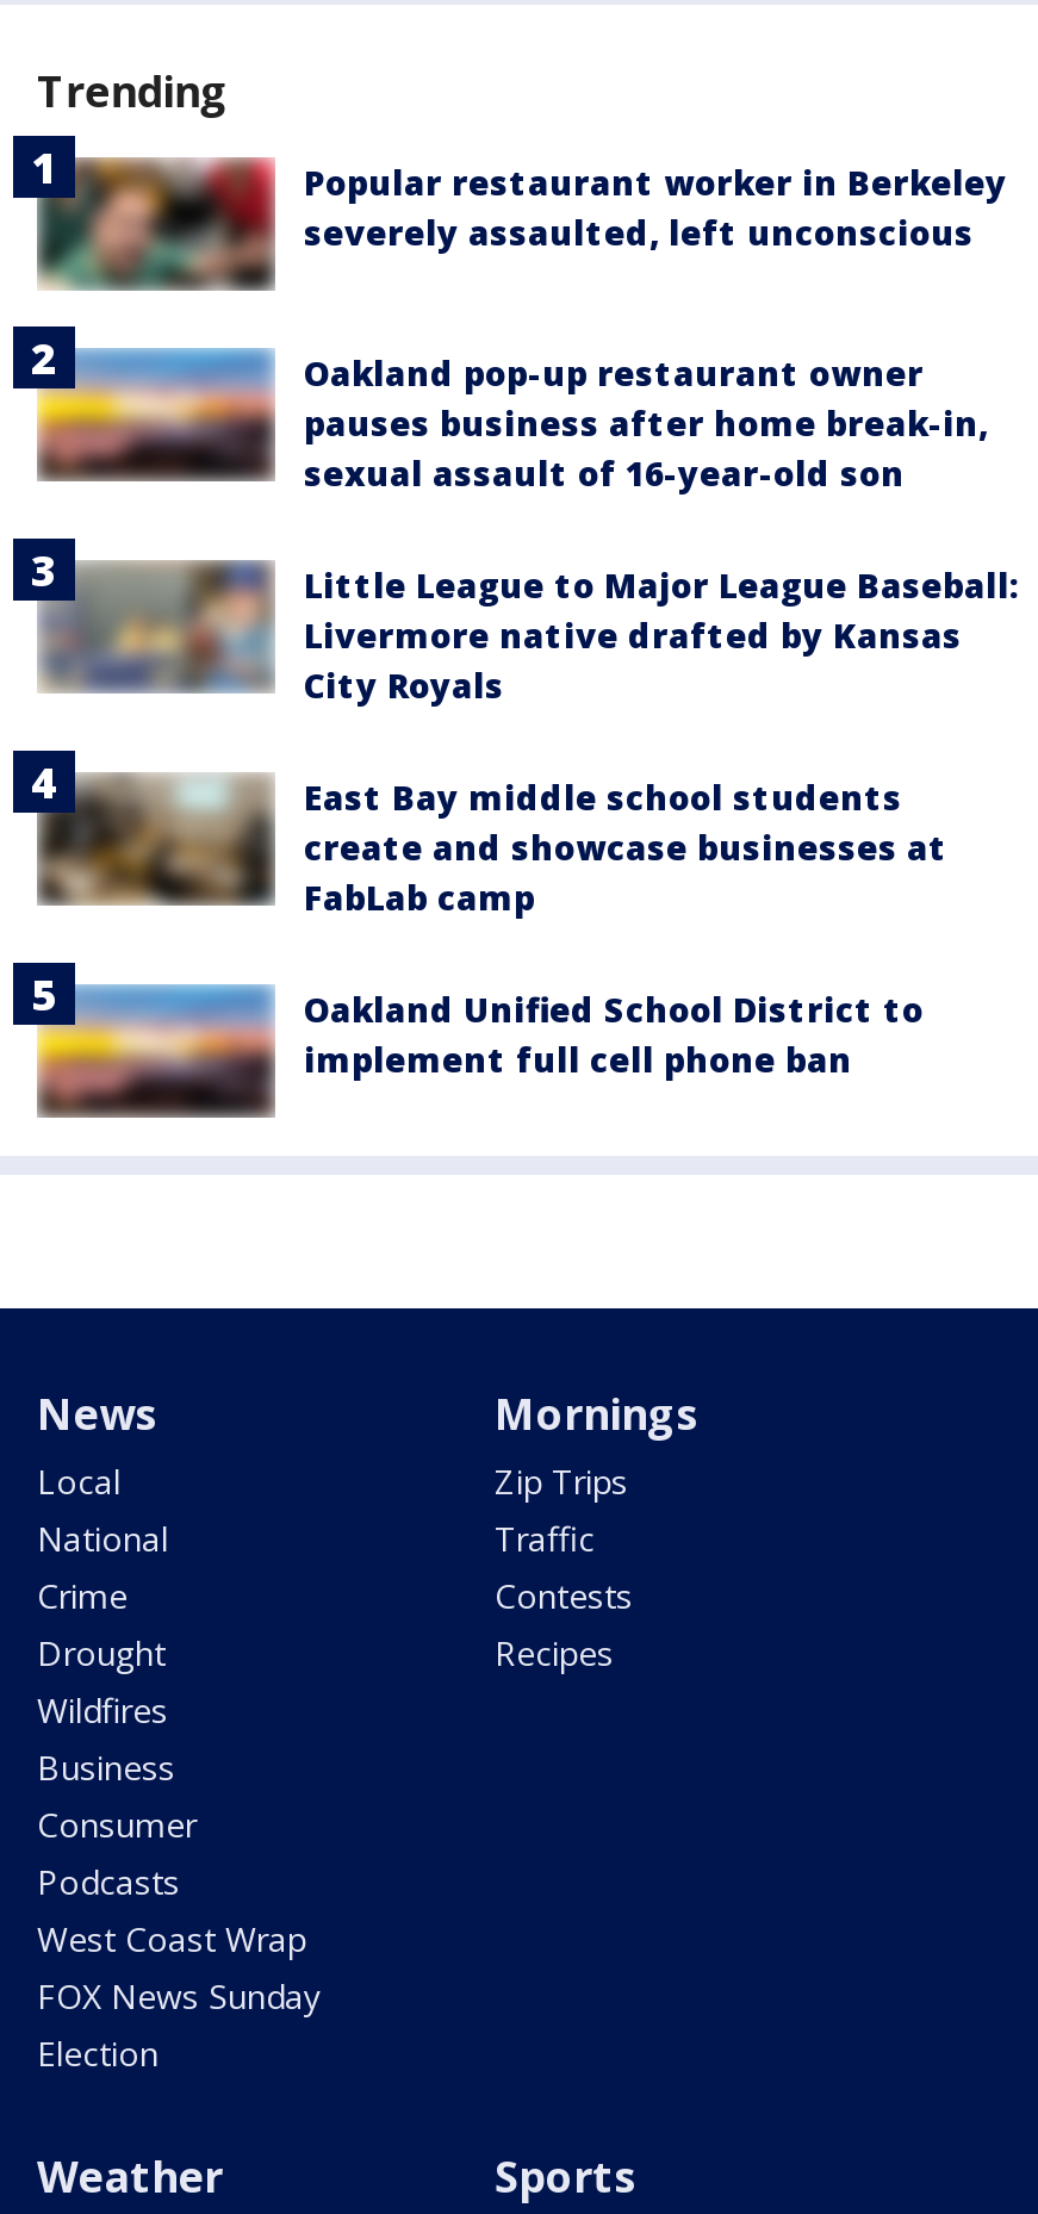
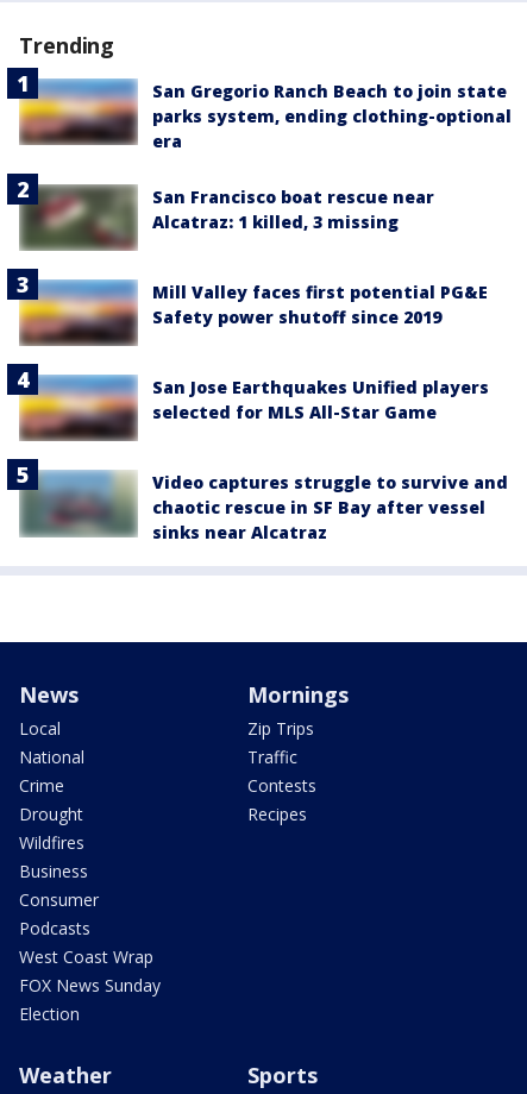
[35,157,1007,291] [image] | Popular restaurant worker in Berkeley | severely assaulted, left unconscious -> [18,78,512,152] [image] | San Gregorio Ranch Beach to join state | parks system, ending clothing-optional | era
[11,324,988,503] [image] | Oakland pop-up restaurant owner | pauses business after home break-in, | sexual assault of 16-year-old son -> [6,163,434,252] [image] | San Francisco boat rescue near | Alcatraz: 1 killed, 3 missing
[37,555,1019,707] [image] | Little League to Major League Baseball: | Livermore native drafted by Kansas | City Royals -> [19,279,488,346] [image] | Mill Valley faces first potential PG&E | Safety power shutoff since 2019
[37,767,947,919] [image] | East Bay middle school students | create and showcase businesses at | FabLab camp -> [18,375,489,440] [image] | San Jose Earthquakes Unified players | selected for MLS All-Star Game
[11,941,924,1120] [image] | Oakland Unified School District to | implement full cell phone ban -> [6,458,508,547] [image] | Video captures struggle to survive and | chaotic rescue in SF Bay after vessel | sinks near Alcatraz

